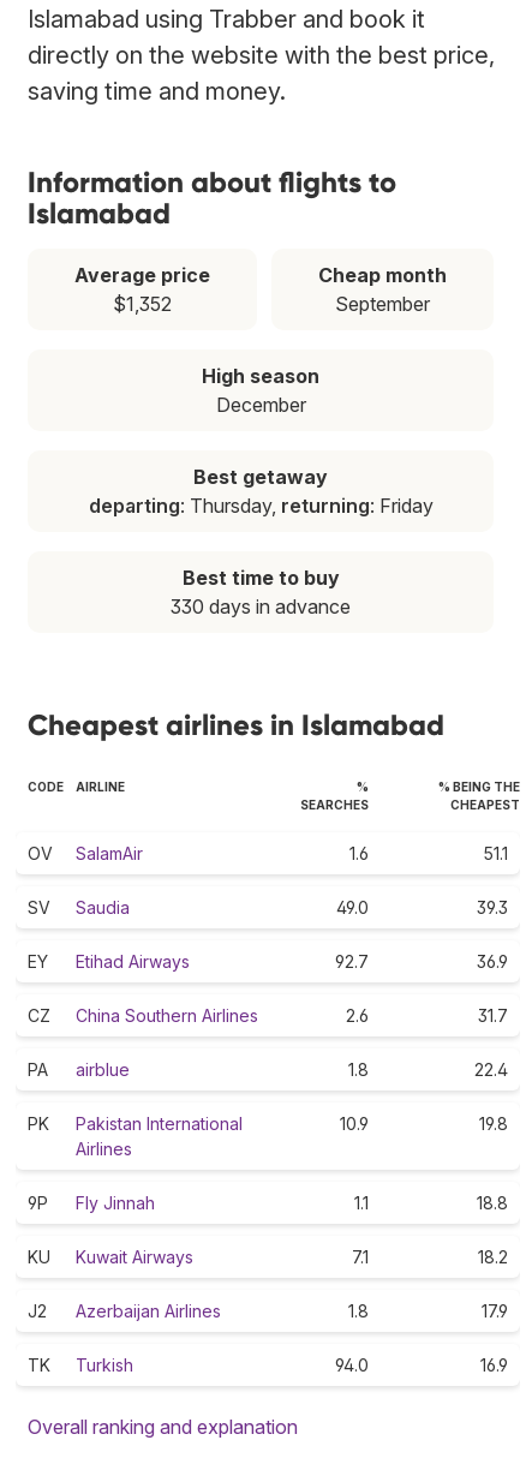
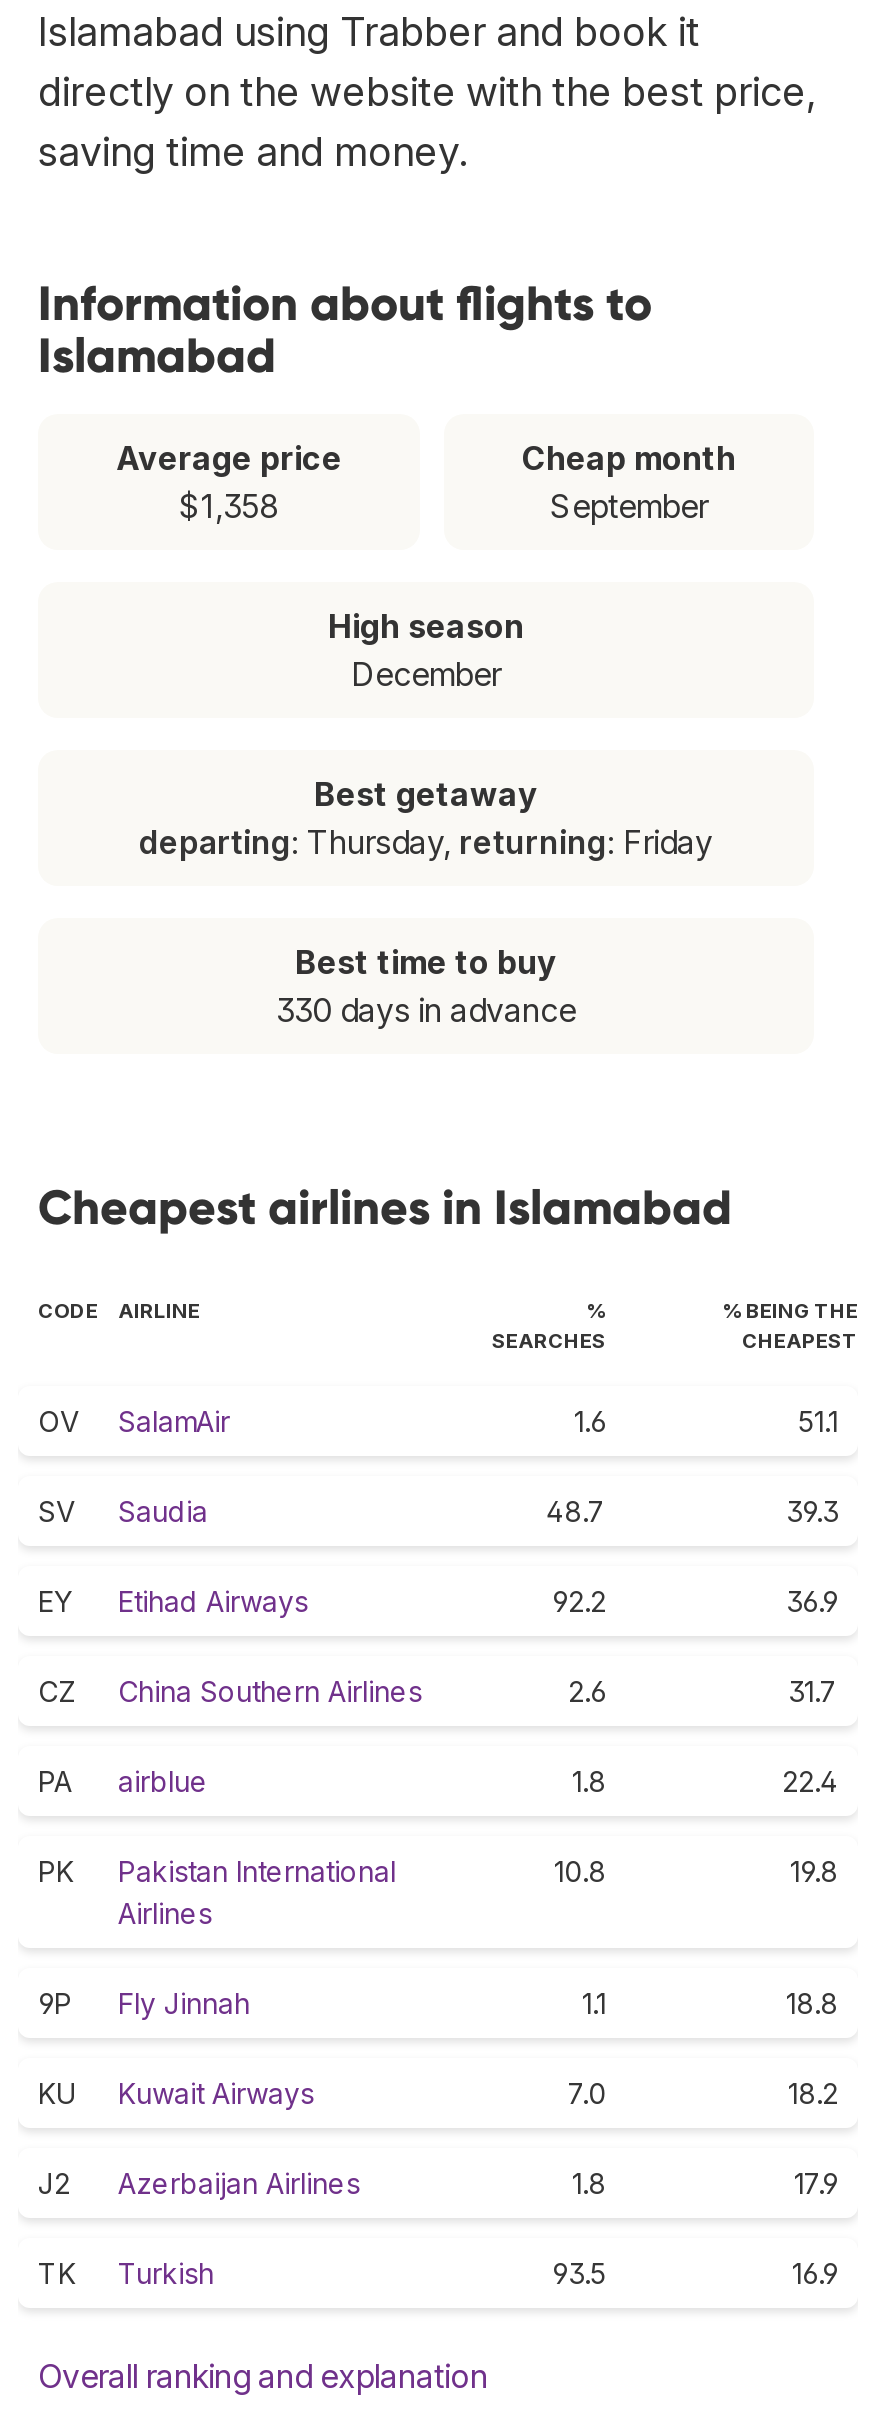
[113,291,172,315] $1,352 -> [179,485,279,525] $1,358
[336,897,369,917] 49.0 -> [546,1493,606,1527] 48.7
[335,951,369,971] 92.7 -> [552,1583,606,1617] 92.2
[340,1113,369,1133] 10.9 -> [554,1853,606,1887] 10.8
[352,1246,369,1267] 7.1 -> [568,2075,606,2109] 7.0
[335,1354,369,1375] 94.0 -> [552,2255,606,2289] 93.5

